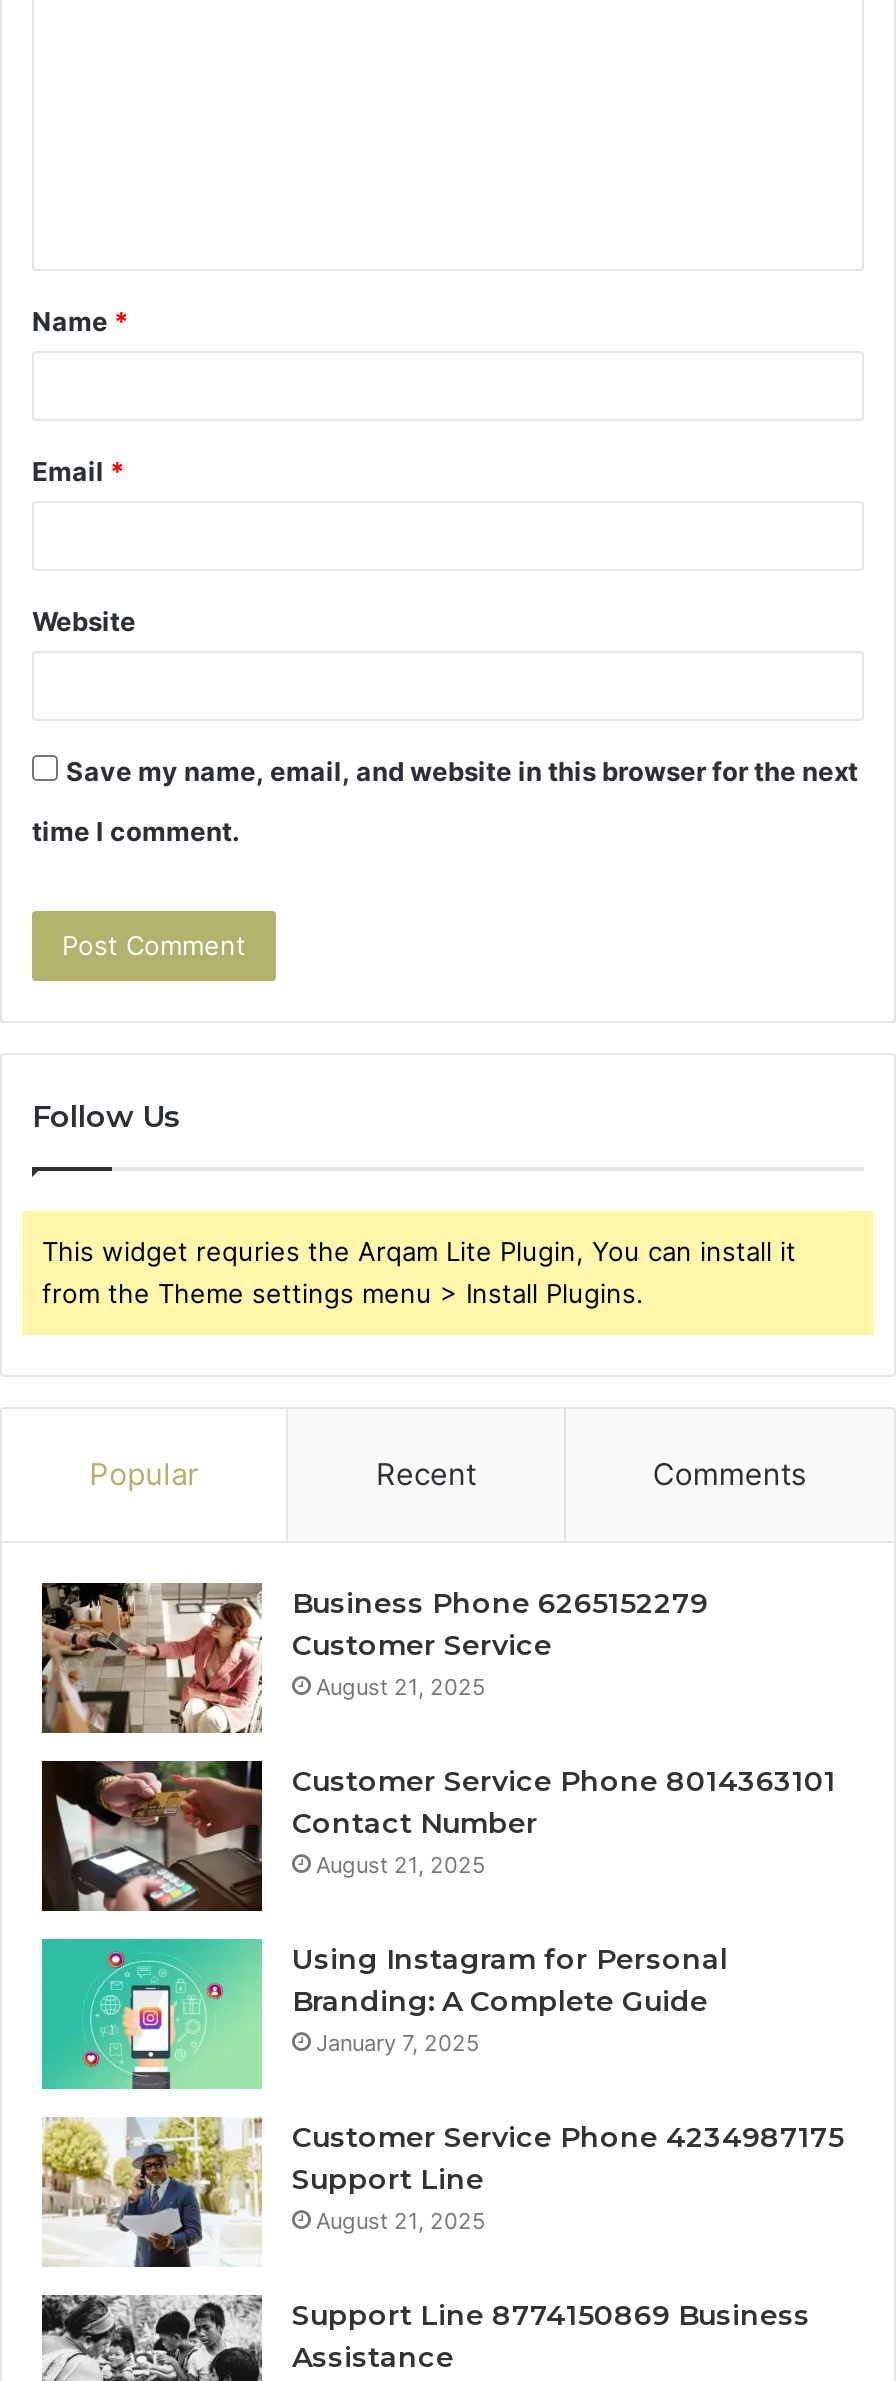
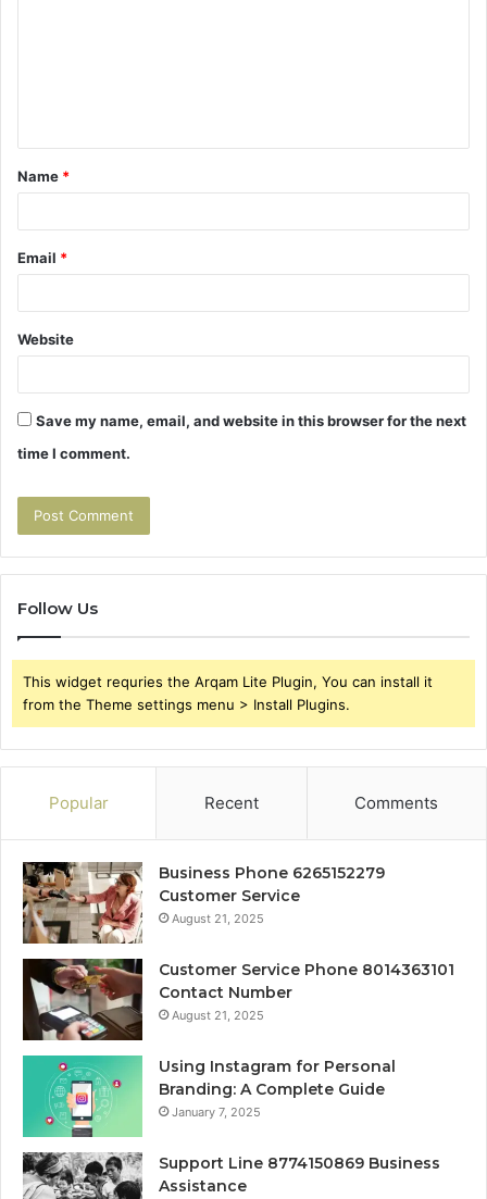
[40,2117,844,2269] [image] | Customer Service Phone 4234987175 | Support Line | August 21, 2025 -> none

